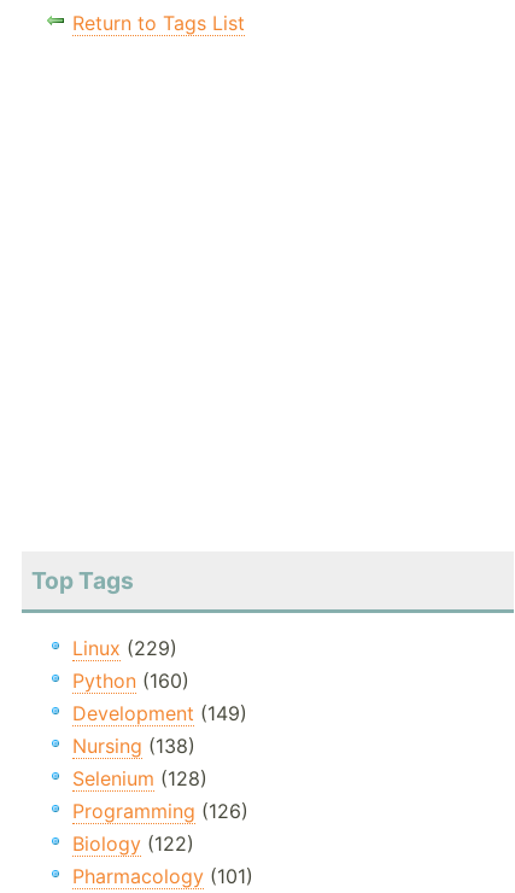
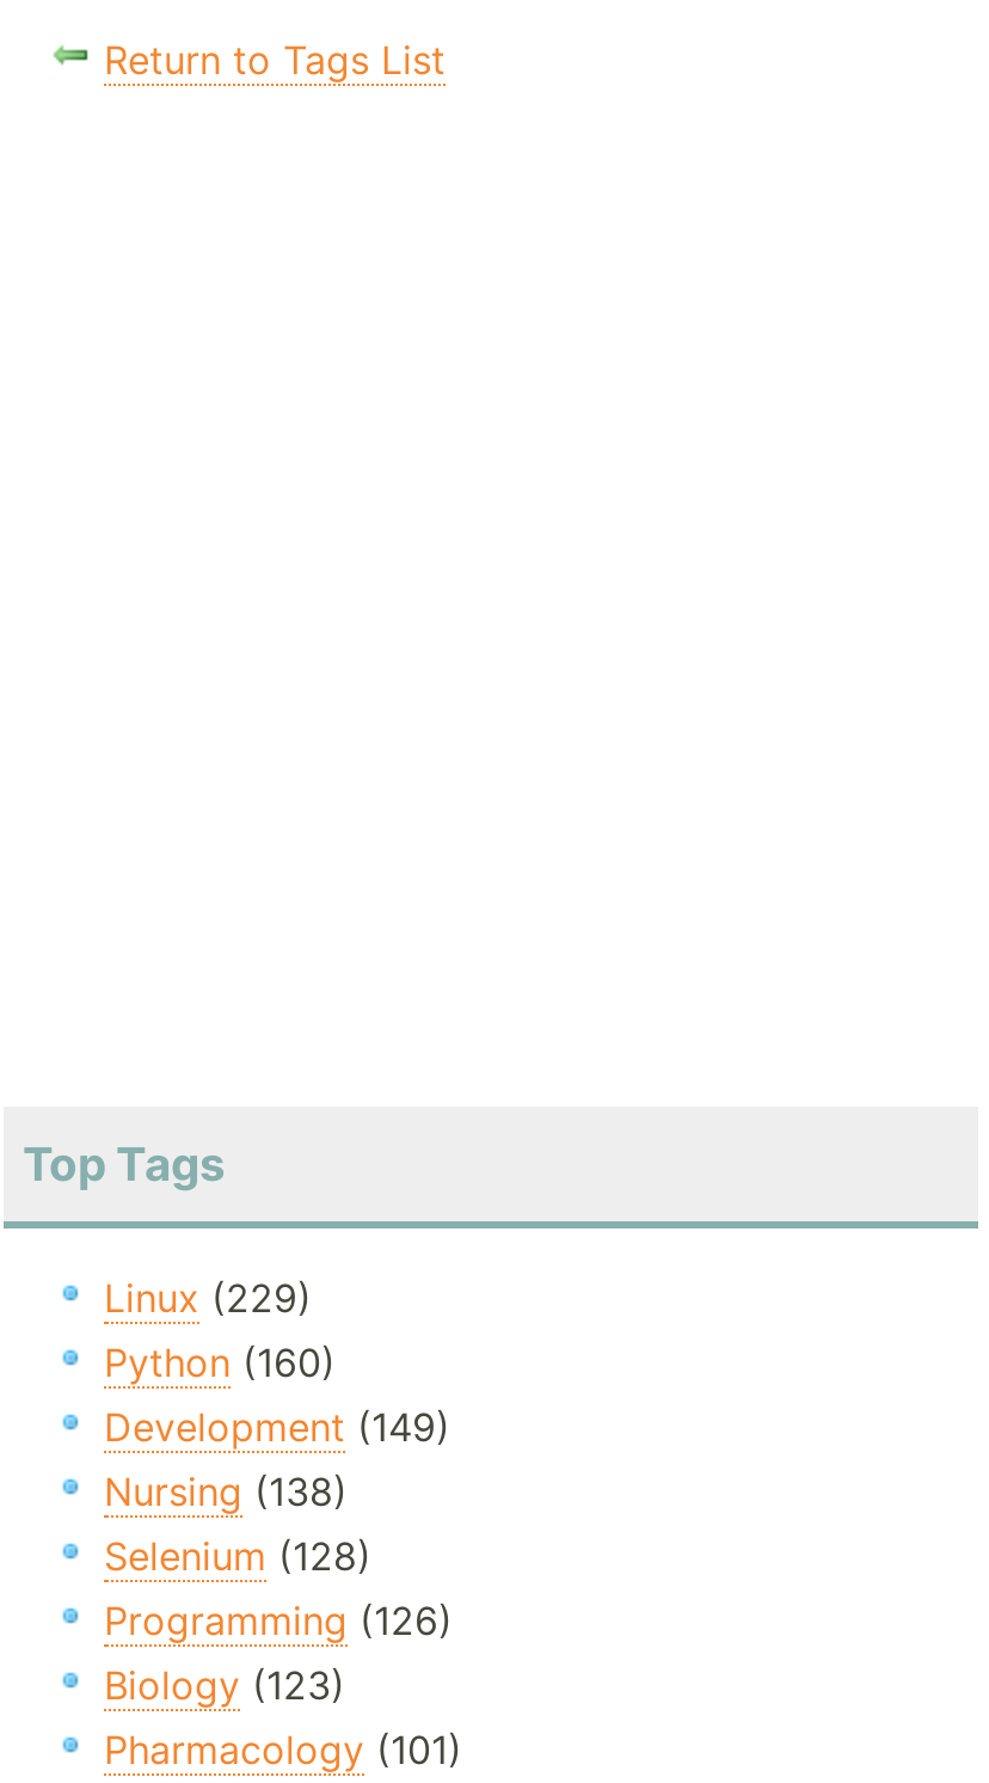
[72,832,194,856] Biology (122) -> [104,1661,345,1709] Biology (123)

